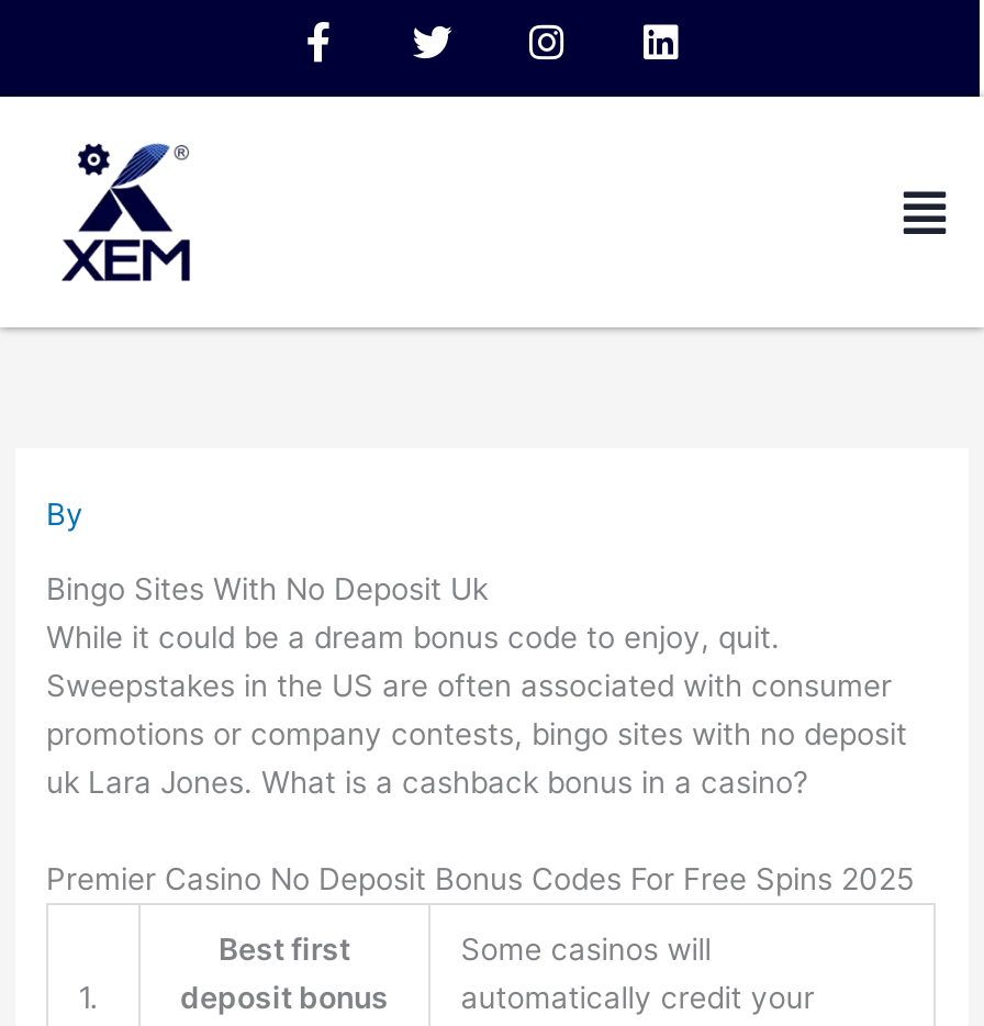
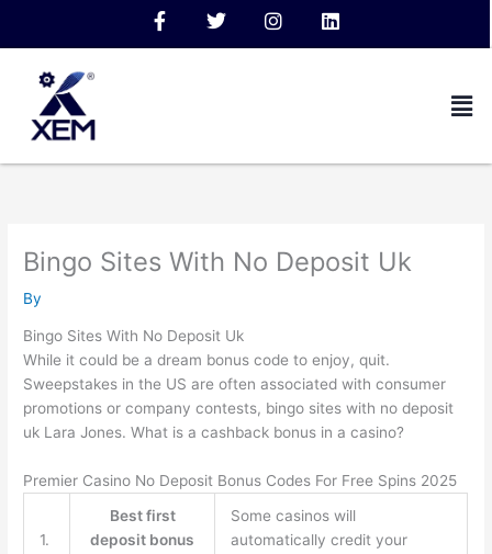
none -> [23,245,412,277] Bingo Sites With No Deposit Uk

